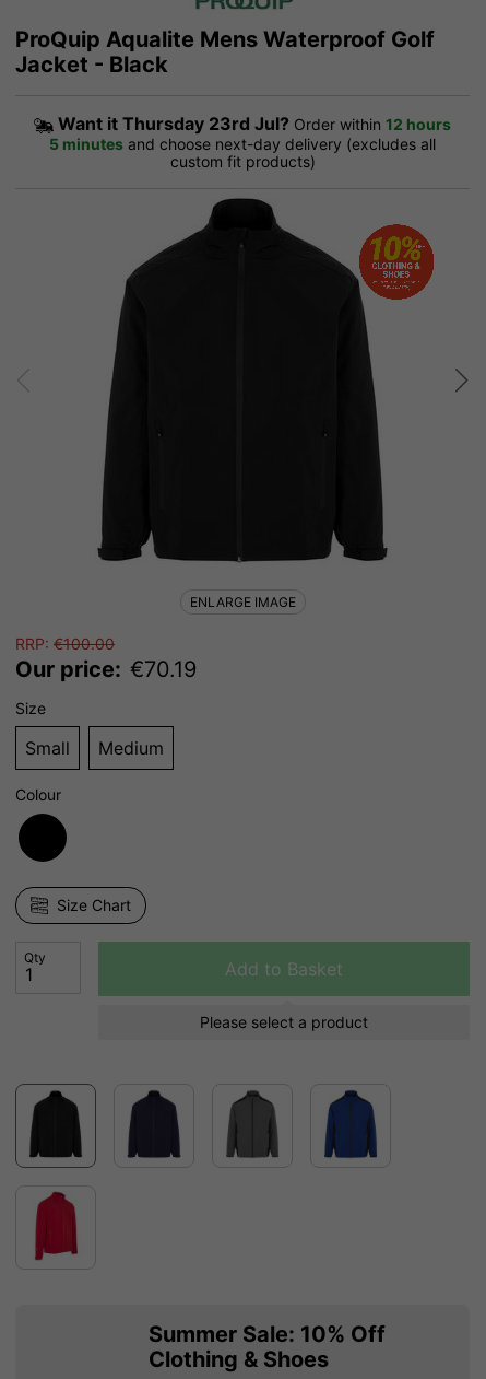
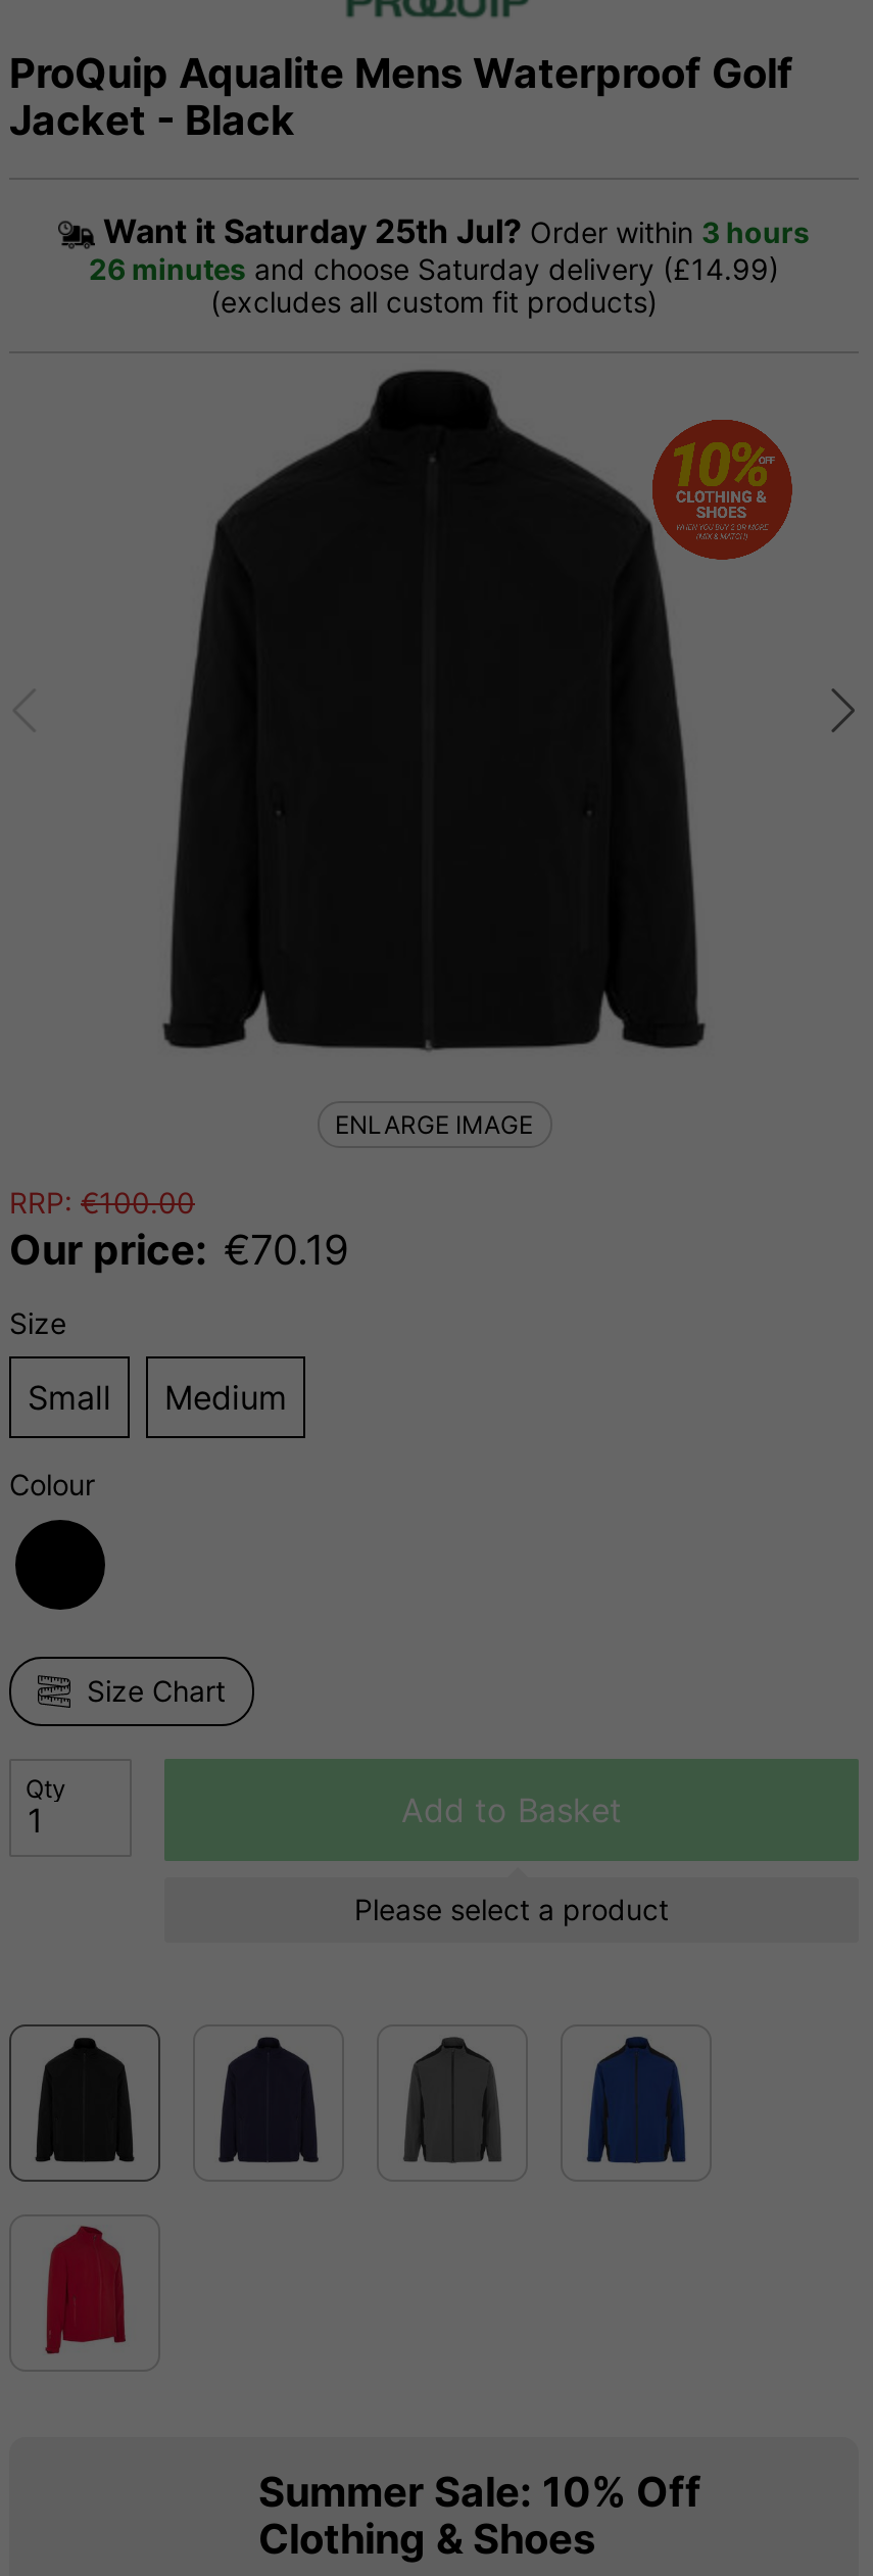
[49,113,451,171] Want it Thursday 23rd Jul? Order within 12 hours | 5 minutes and choose next-day delivery (excludes all | custom fit products) -> [89,210,810,319] Want it Saturday 25th Jul? Order within 3 hours | 26 minutes and choose Saturday delivery (£14.99) | (excludes all custom fit products)

